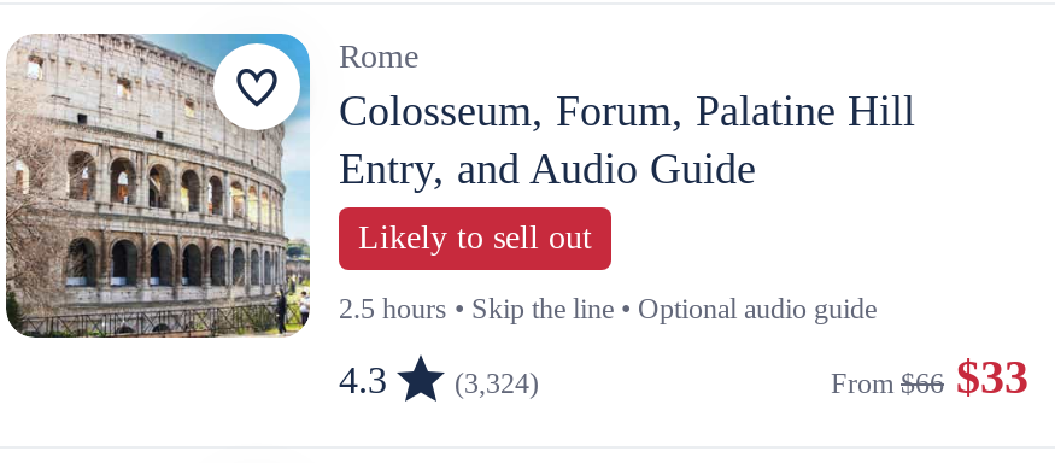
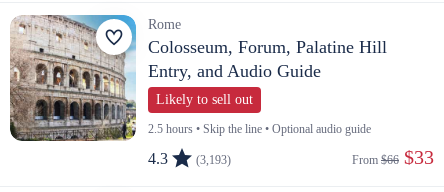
[339,359,539,400] 4.3 (3,324) -> [148,150,231,167] 4.3 (3,193)

